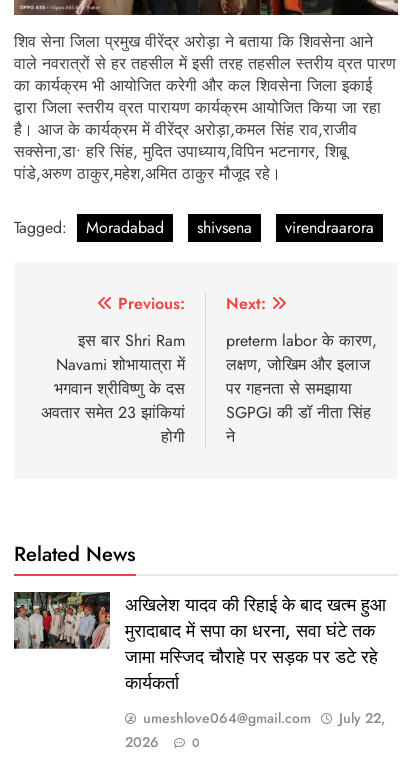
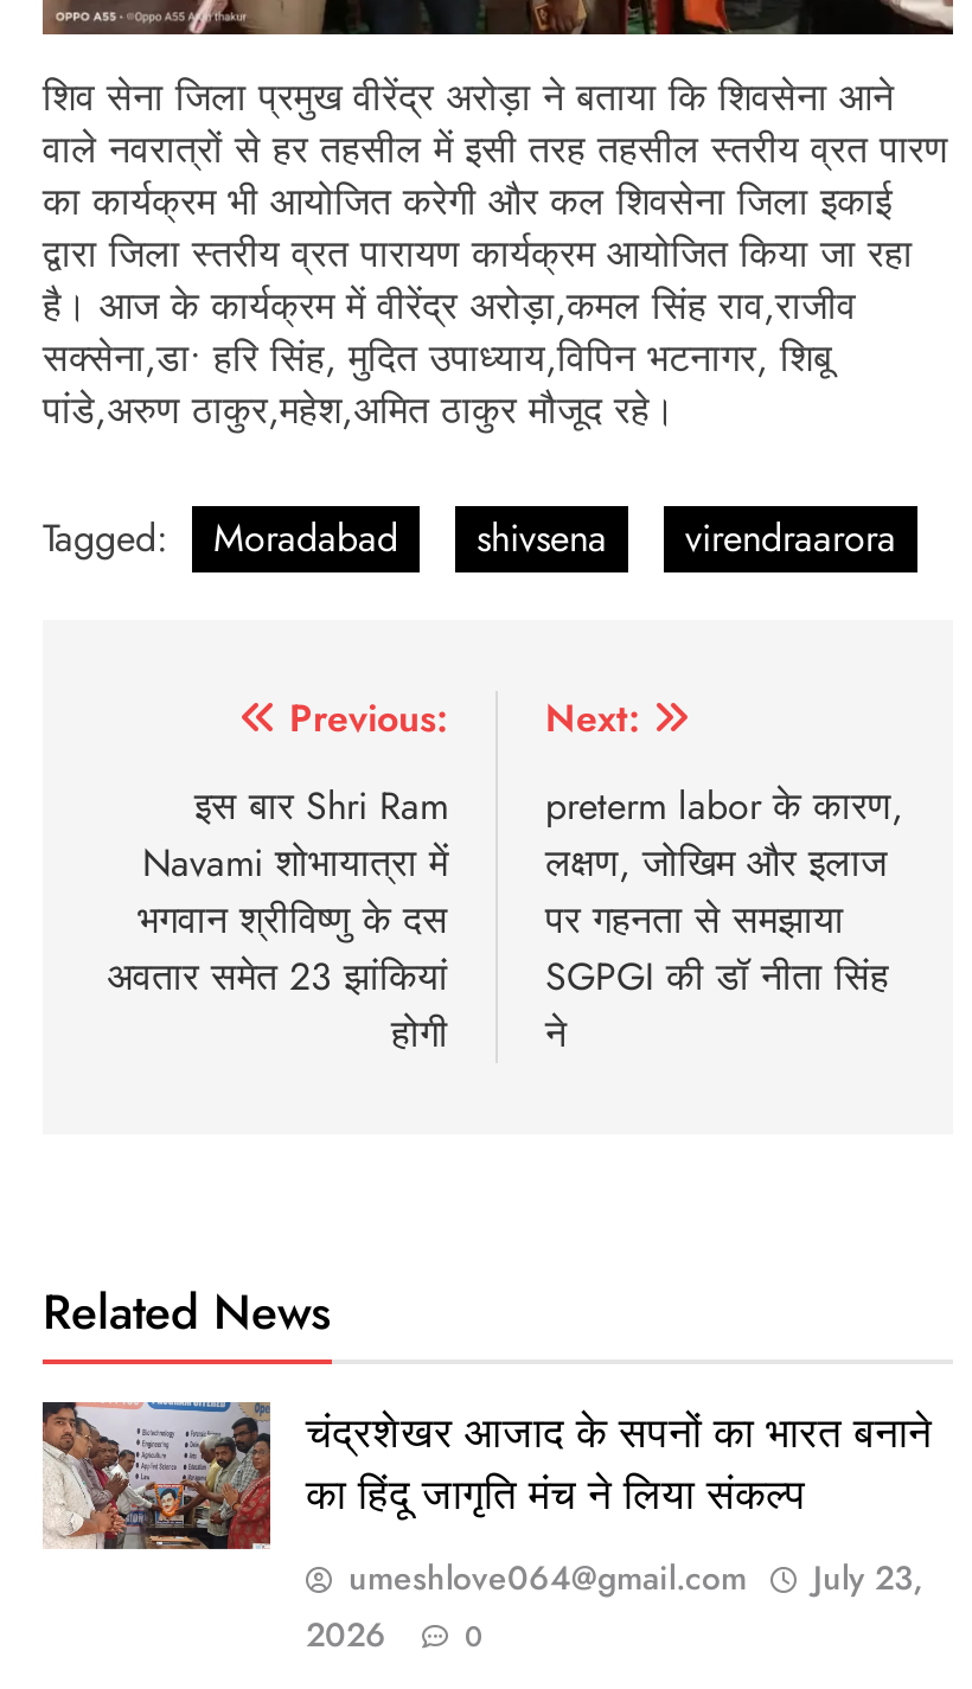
[13,591,386,696] [image] | अखिलेश यादव की रिहाई के बाद खत्म हुआ | मुरादाबाद में सपा का धरना, सवा घंटे तक | जामा मस्जिद चौराहे पर सड़क पर डटे रहे | कार्यकर्ता -> [43,1401,932,1553] [image] | चंद्रशेखर आजाद के सपनों का भारत बनाने | का हिंदू जागृति मंच ने लिया संकल्प
[143,708,385,728] umeshlove064@gmail.com July 22, -> [348,1555,922,1602] umeshlove064@gmail.com July 23,

